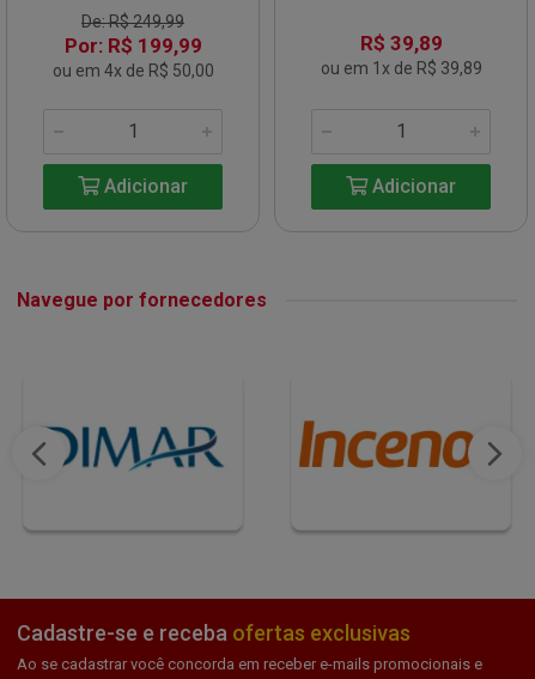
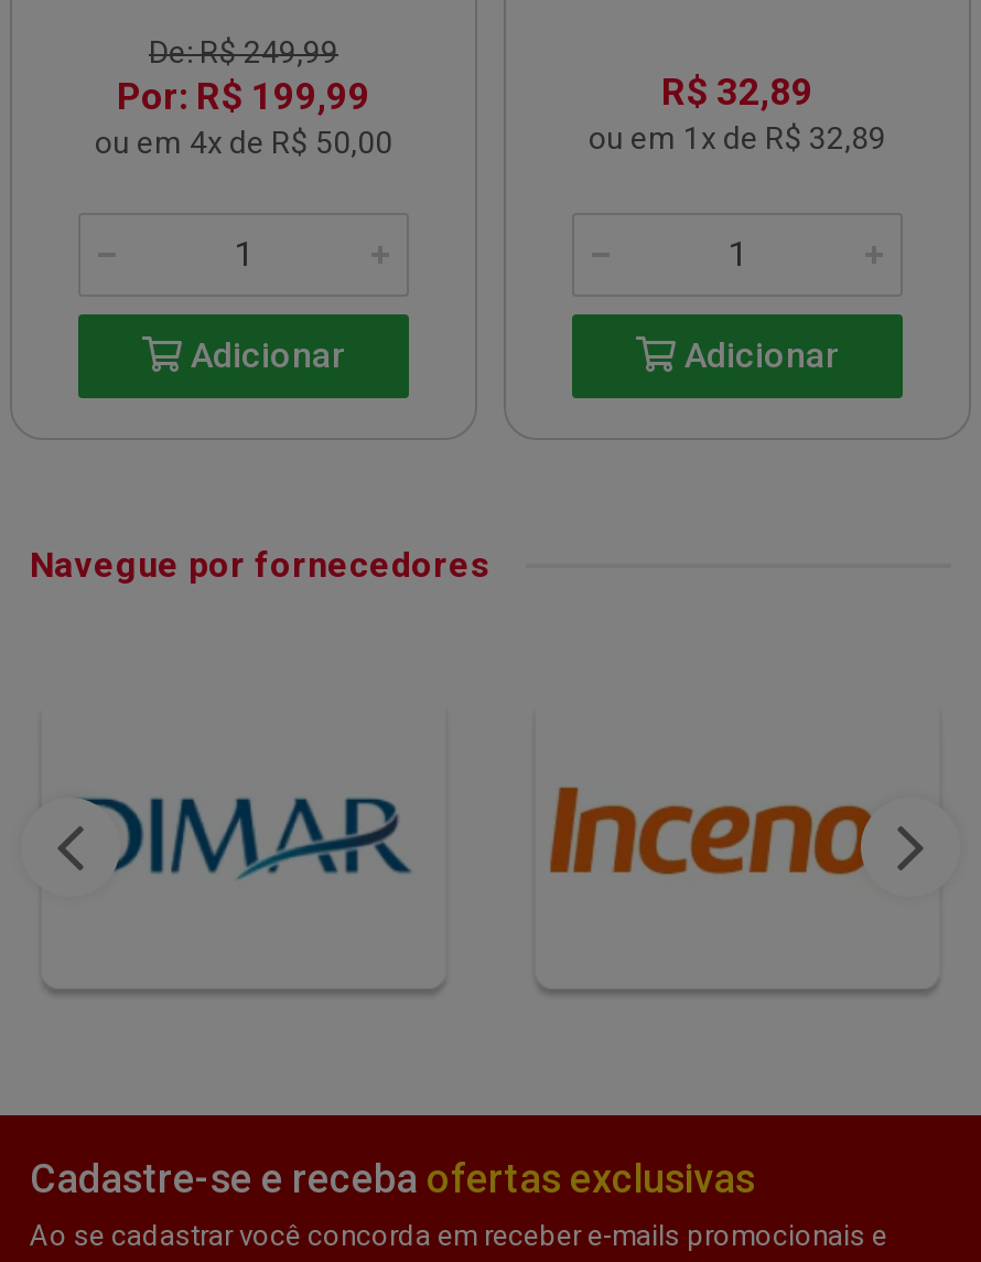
[360,31,442,55] R$ 39,89 -> [661,70,813,114] R$ 32,89
[320,59,482,78] ou em 1x de R$ 39,89 -> [589,121,886,156] ou em 1x de R$ 32,89

